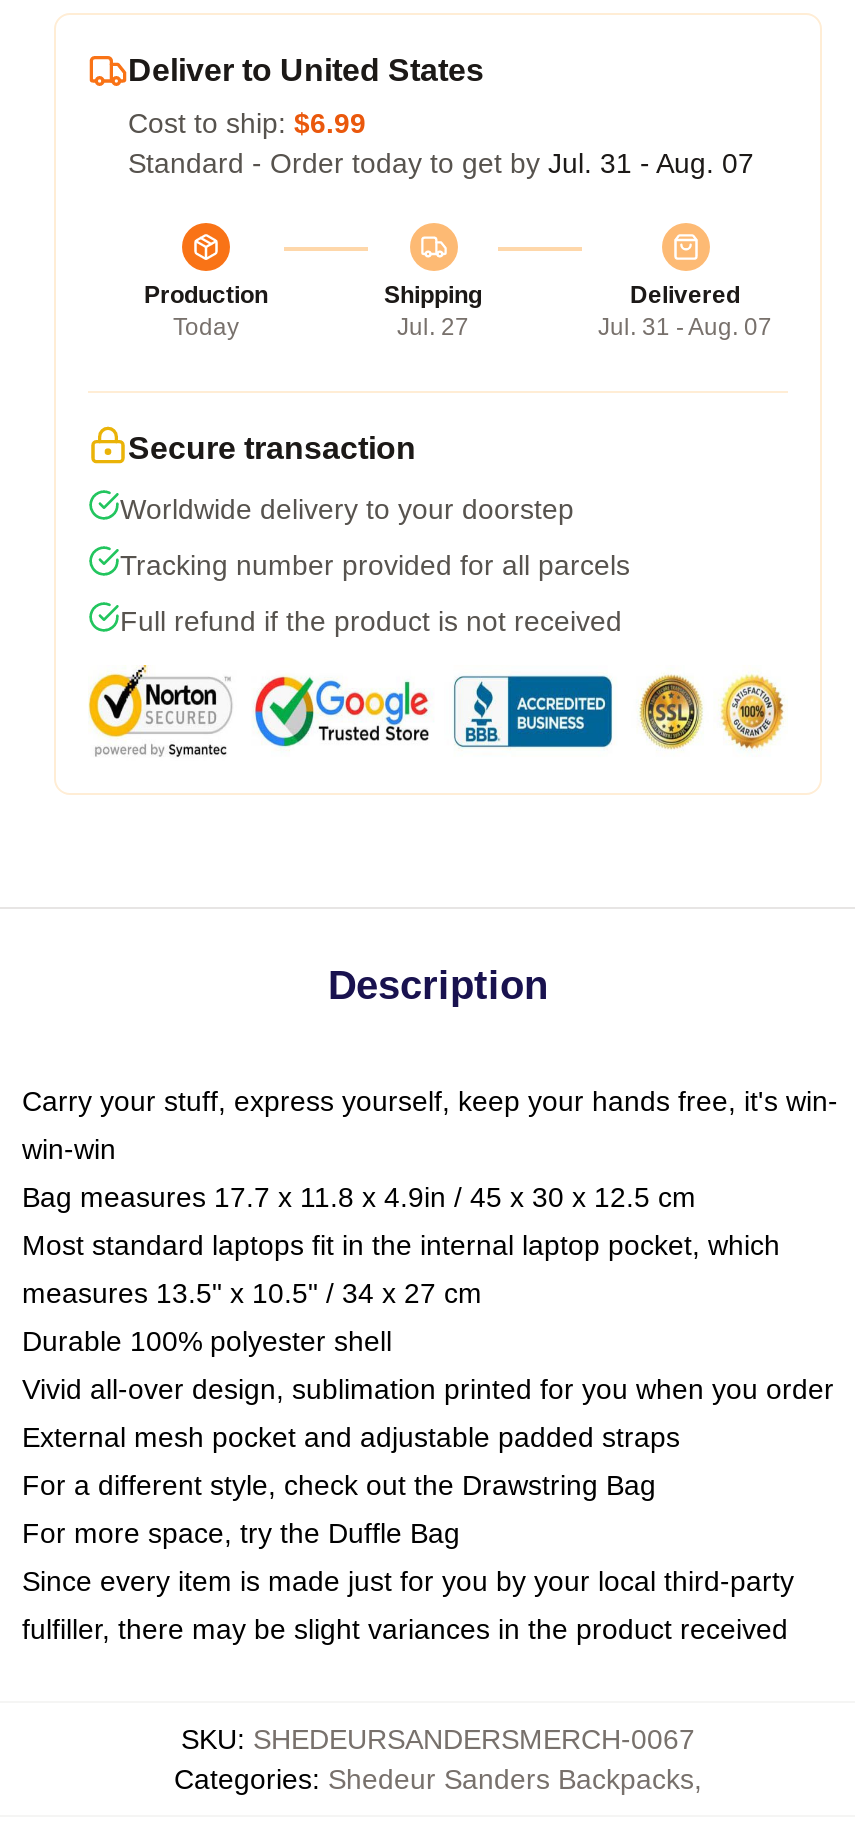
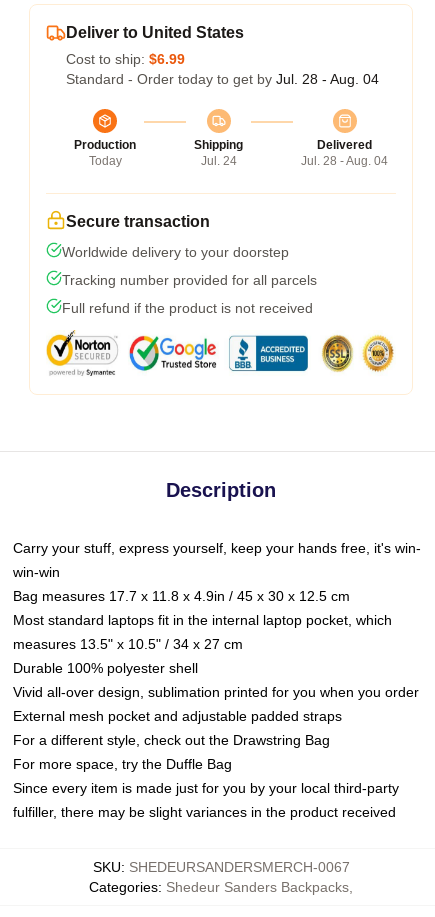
[128,146,754,178] Standard - Order today to get by Jul. 31 - Aug. 07 -> [66,71,379,87] Standard - Order today to get by Jul. 28 - Aug. 04
[397,312,469,340] Jul. 27 -> [200,154,236,168] Jul. 24
[598,312,772,340] Jul. 31 - Aug. 07 -> [301,154,388,168] Jul. 28 - Aug. 04

